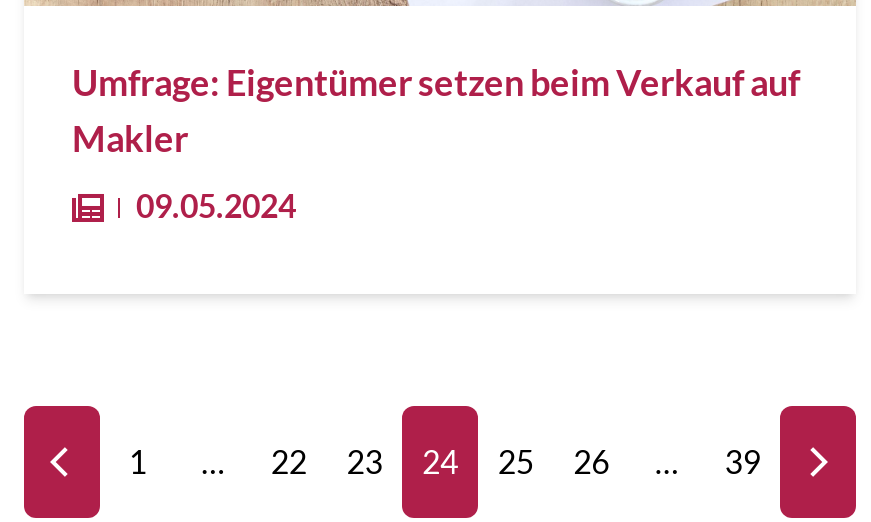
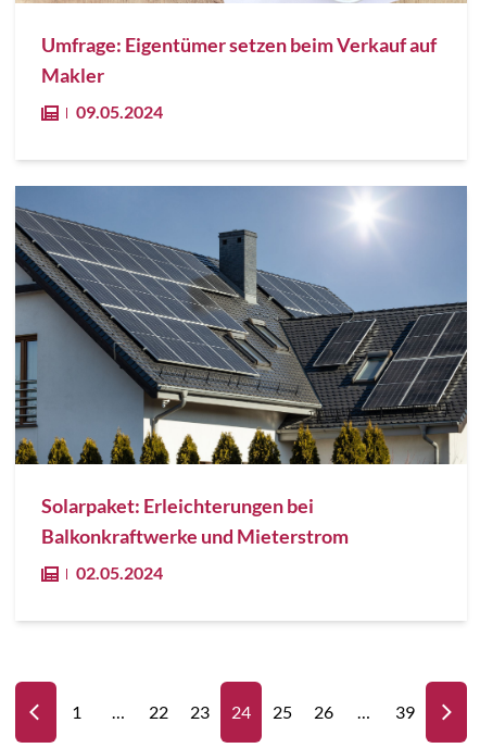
none -> [14,185,468,583] [image] | Solarpaket: Erleichterungen bei | Balkonkraftwerke und Mieterstrom | 02.05.2024

